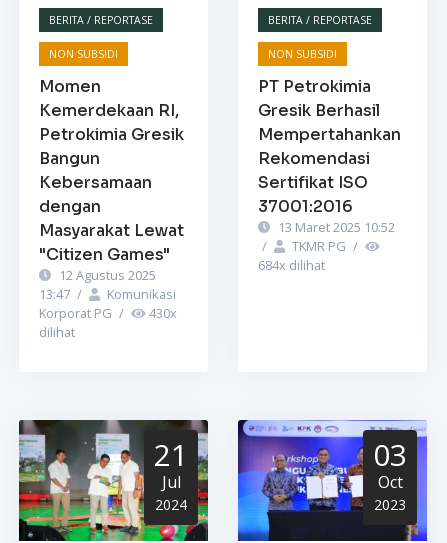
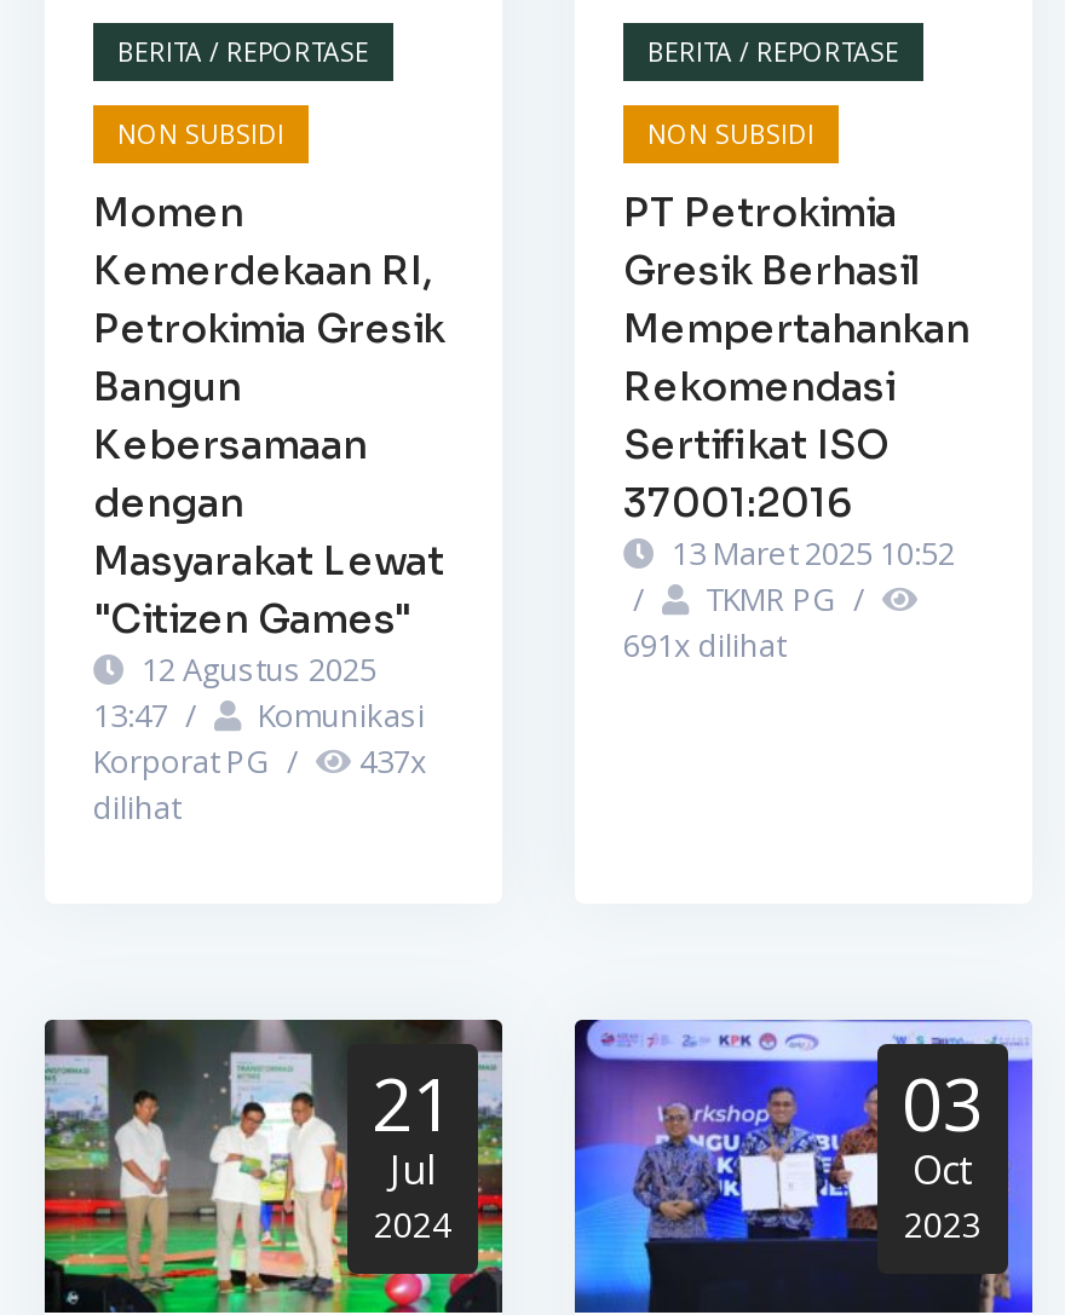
[258,256,325,274] 684x dilihat -> [623,622,785,666] 691x dilihat
[39,304,177,322] Korporat PG / 430x -> [93,738,427,782] Korporat PG / 437x

